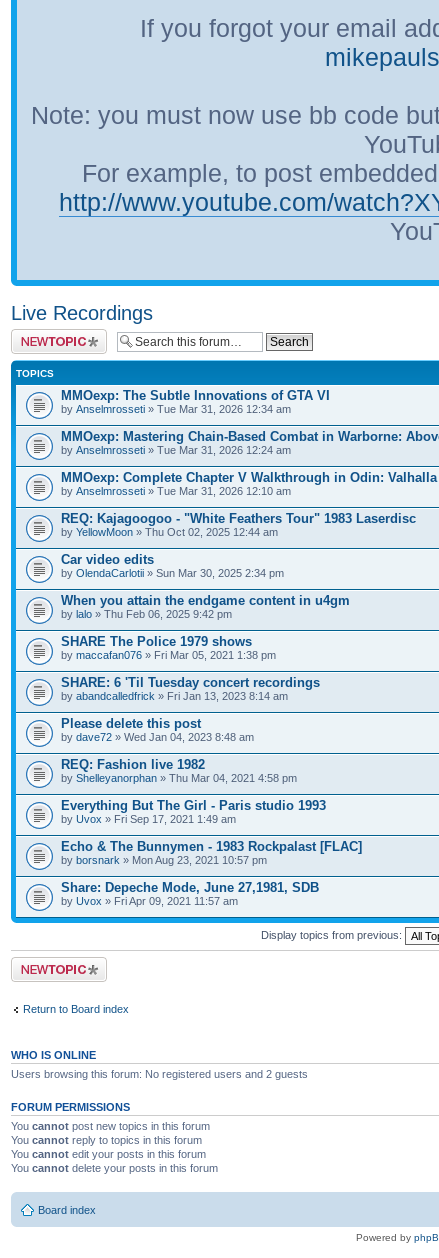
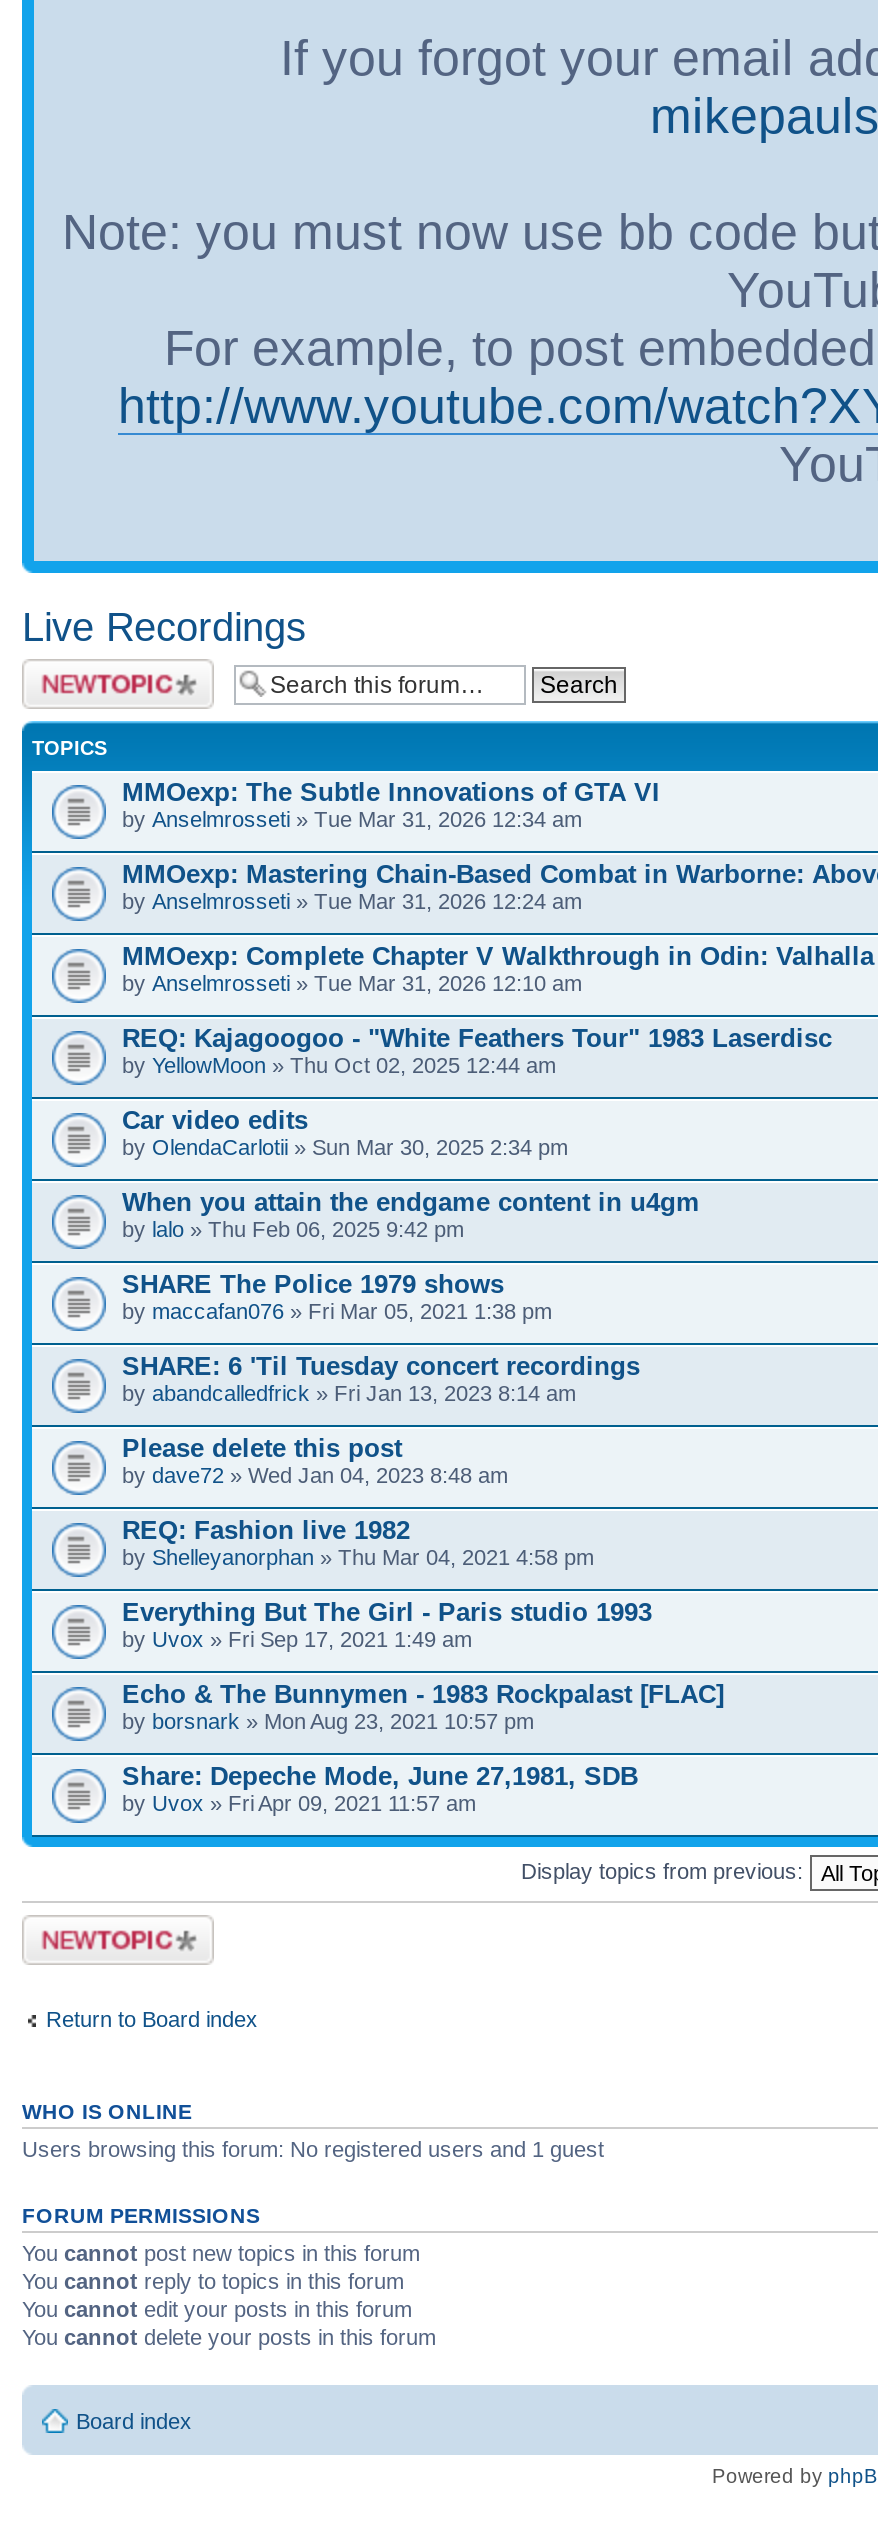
[11,1068,308,1080] Users browsing this forum: No registered users and 2 guests -> [22,2137,604,2161] Users browsing this forum: No registered users and 1 guest

